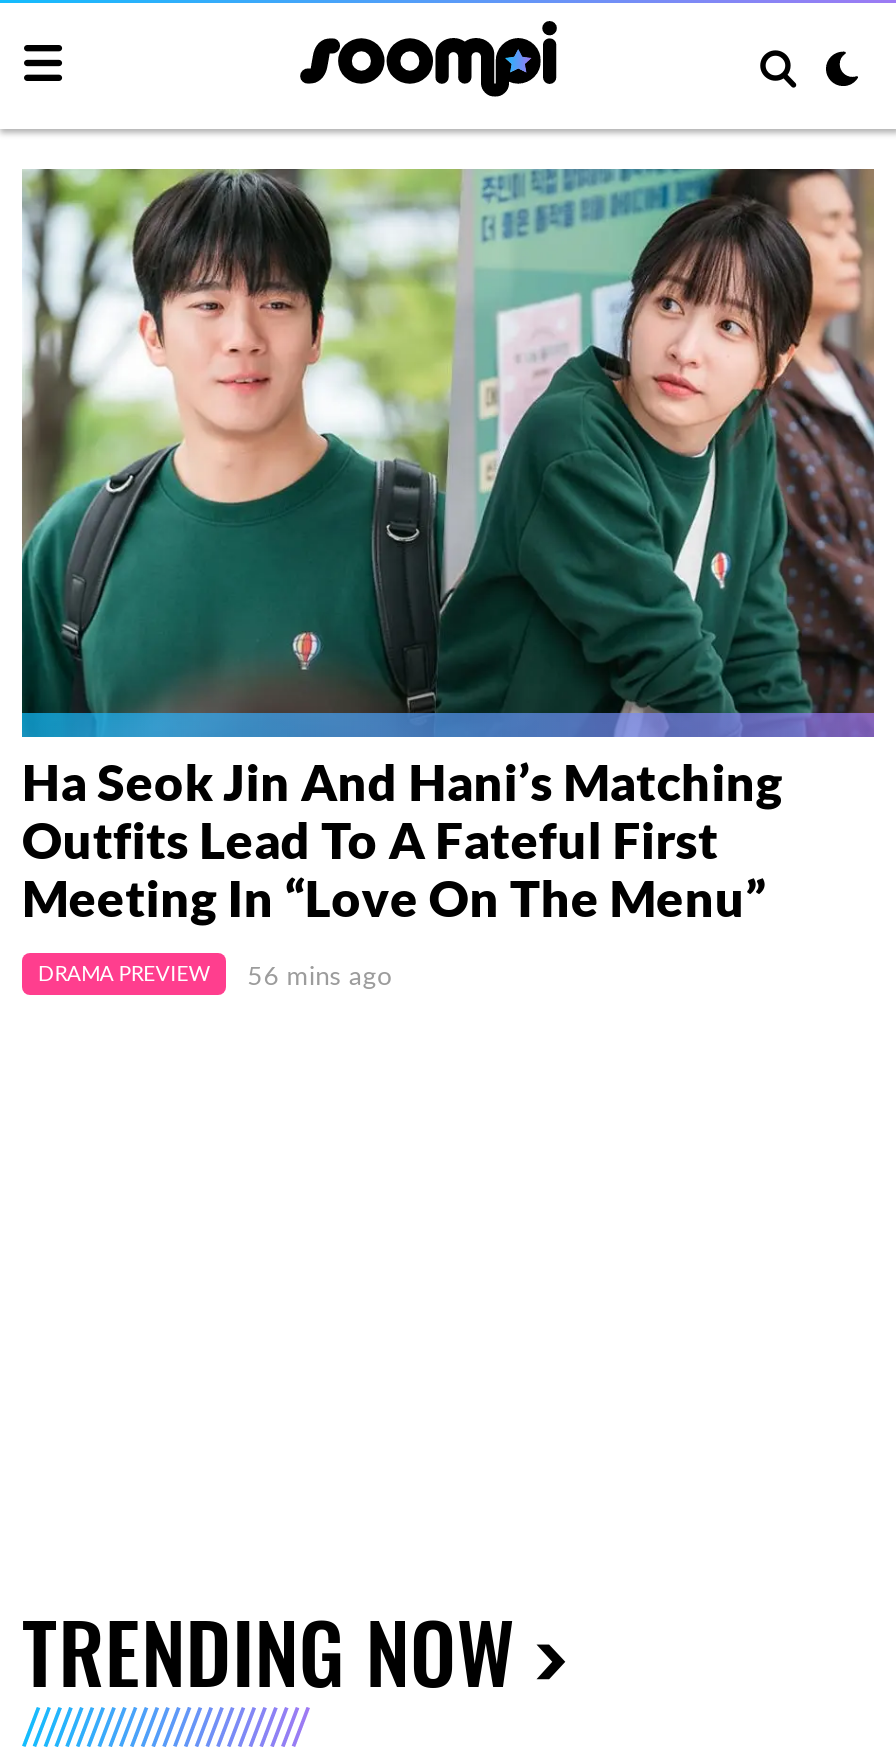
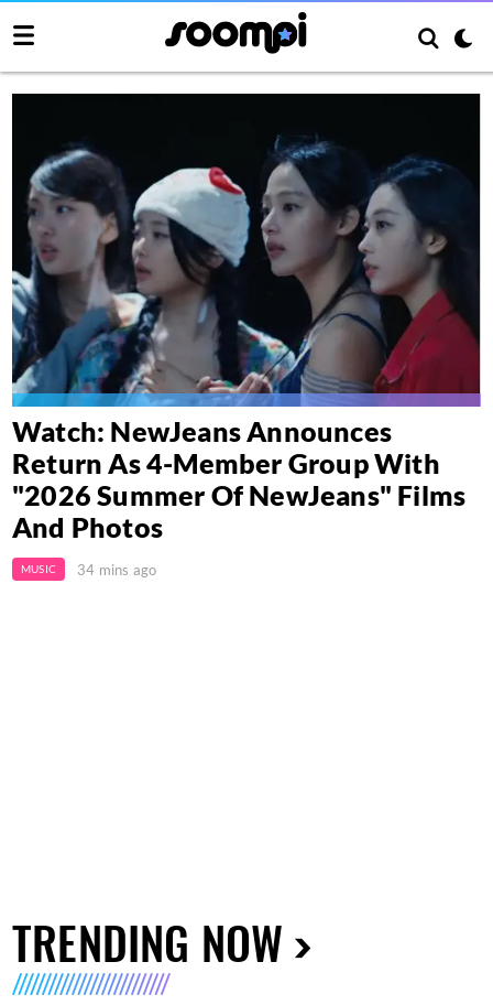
[22,167,876,926] [image] | Ha Seok Jin And Hani’s Matching | Outfits Lead To A Fateful First | Meeting In “Love On The Menu” -> [11,93,481,543] [image] | Watch: NewJeans Announces | Return As 4-Member Group With | "2026 Summer Of NewJeans" Films | And Photos
[38,958,392,990] DRAMA PREVIEW | 56 mins ago -> [21,561,156,578] MUSIC | 34 mins ago

